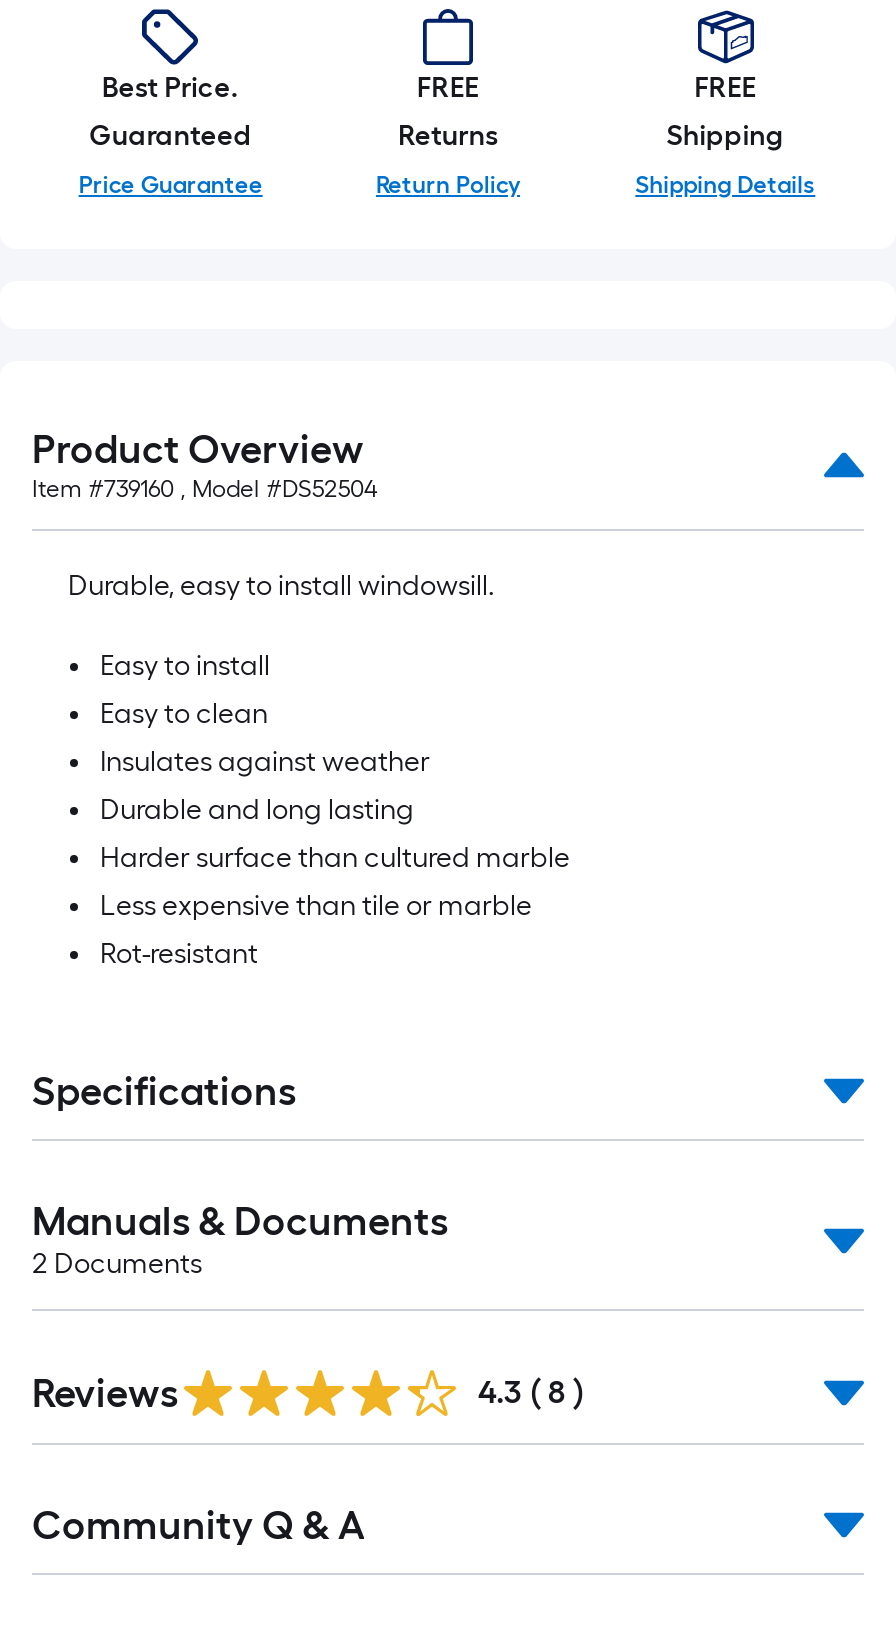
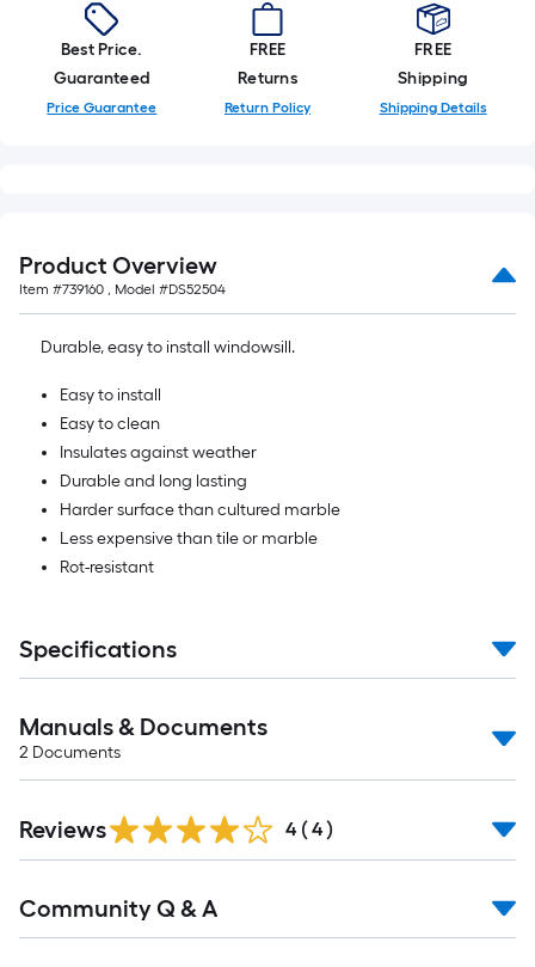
[478,1373,584,1411] 4.3 ( 8 ) -> [285,818,333,840] 4 ( 4 )

